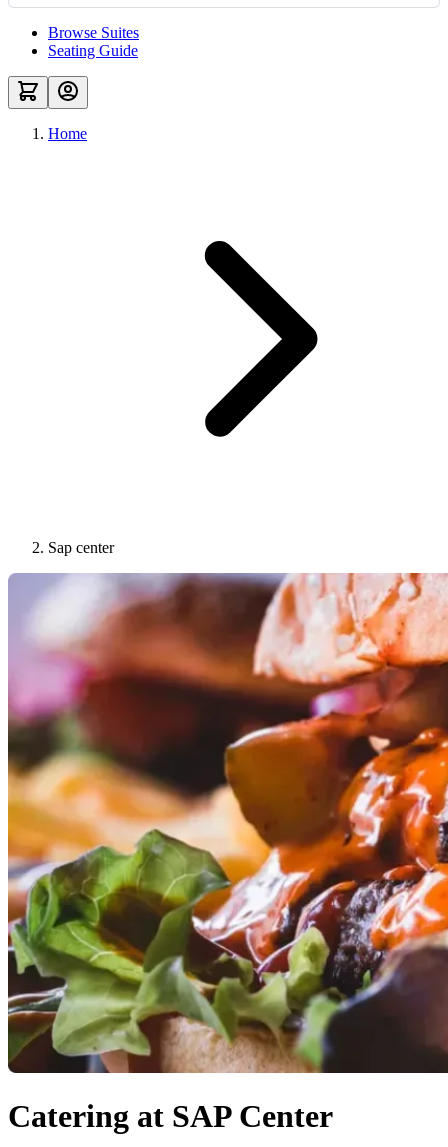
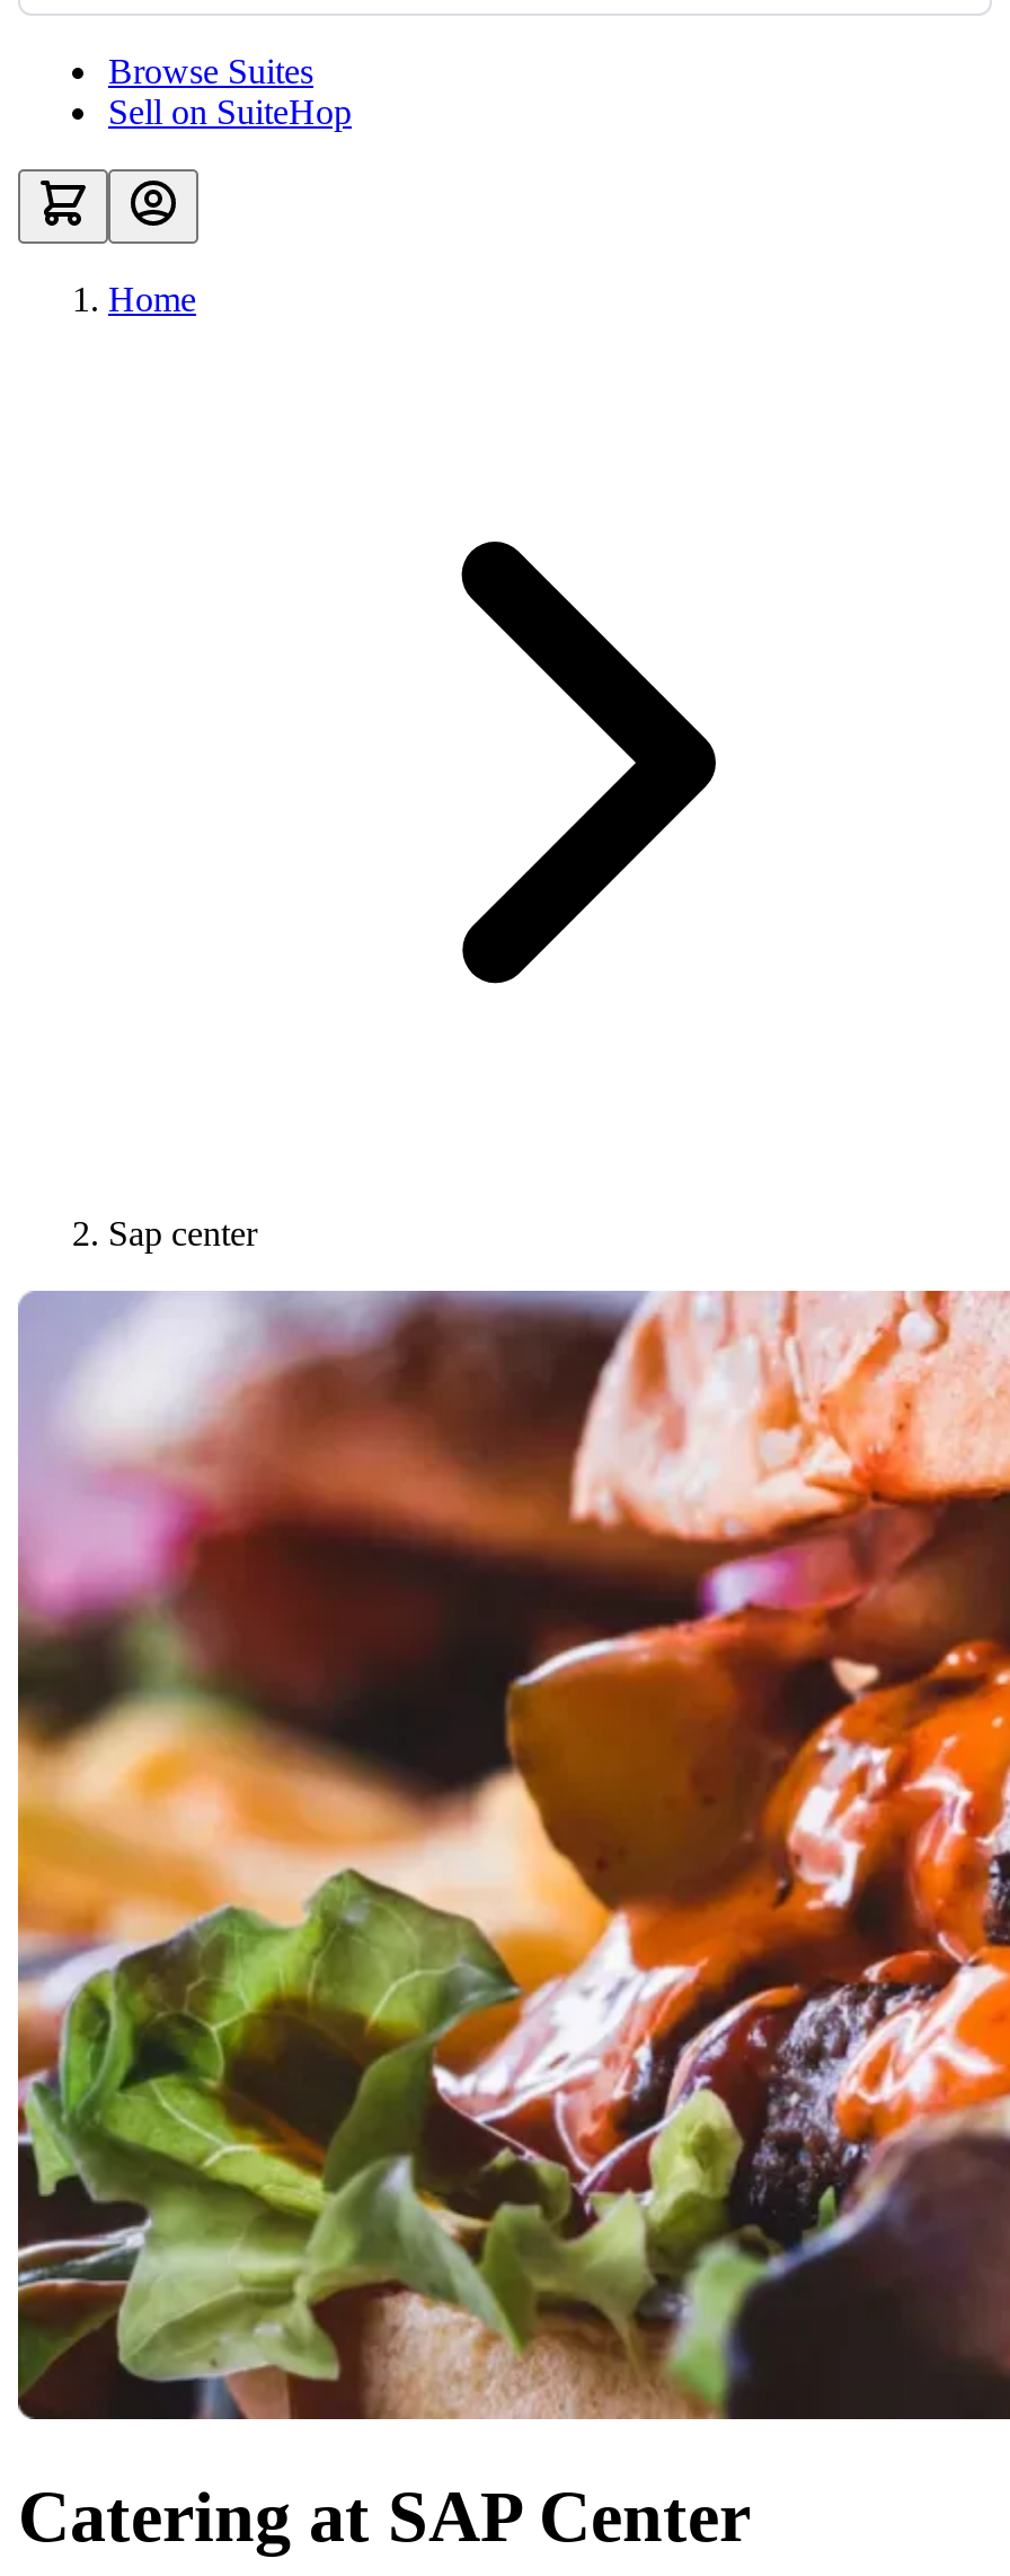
[48,42,138,59] Seating Guide -> [108,93,352,131] Sell on SuiteHop

